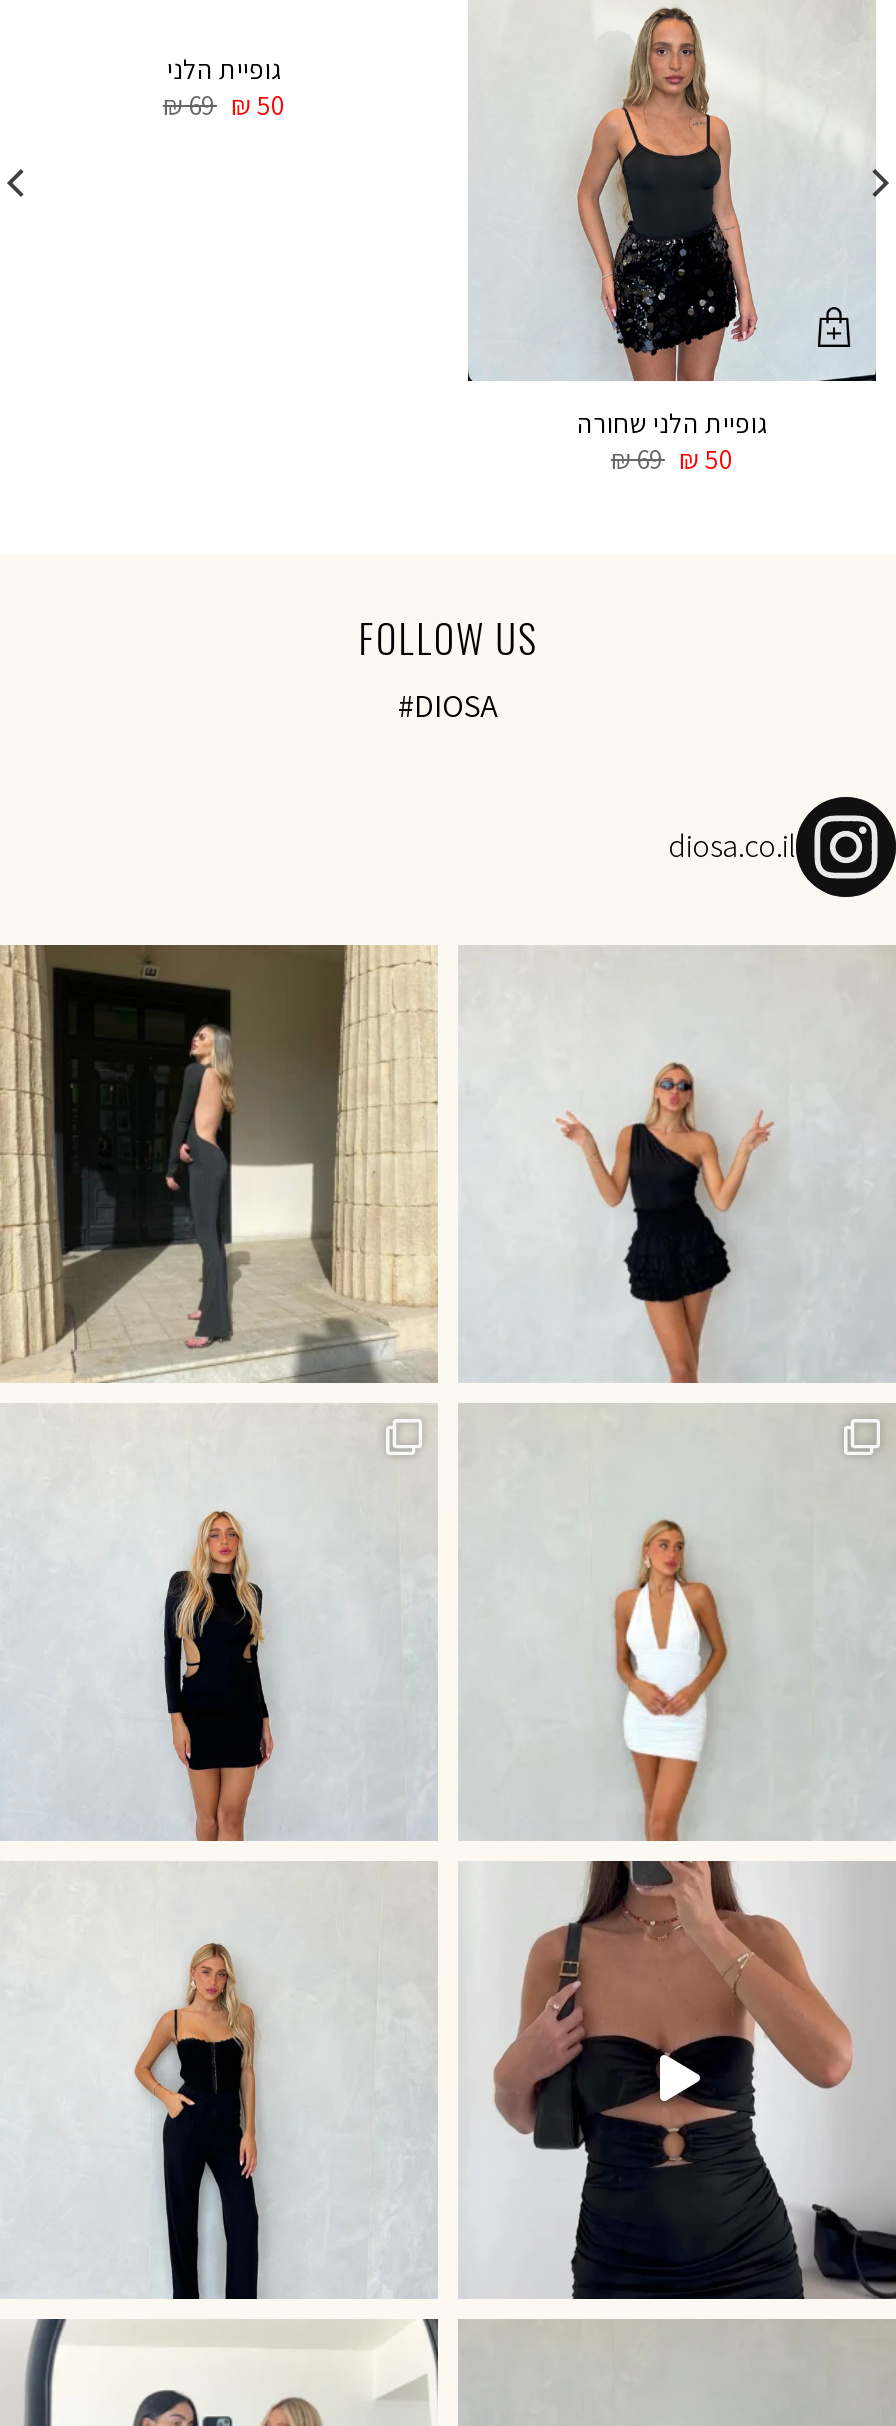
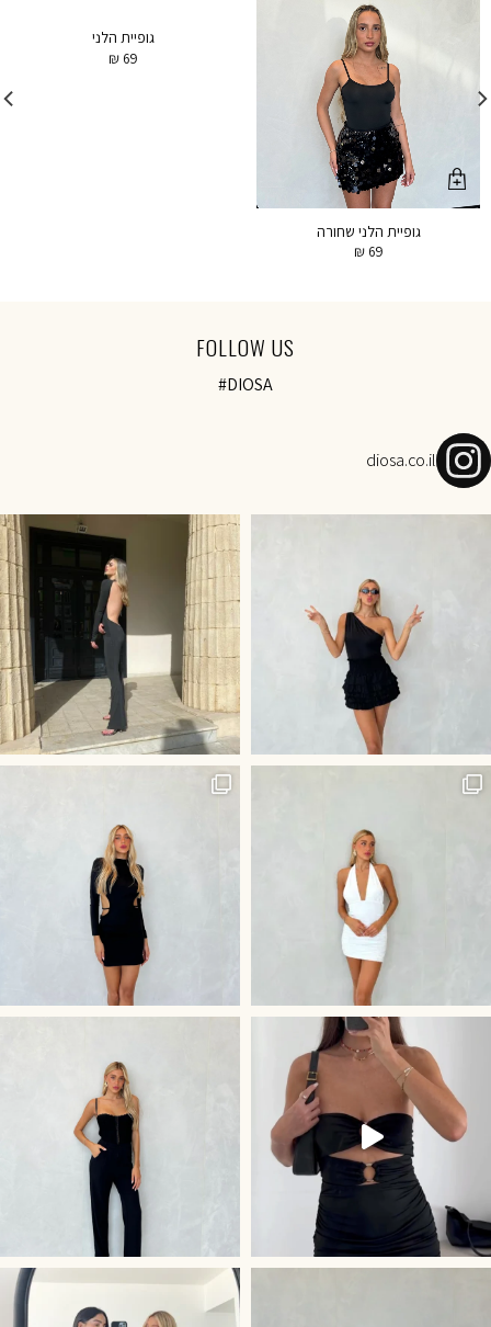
[163,88,285,124] ₪69 ₪ 50 -> [108,48,138,68] ₪ 69
[611,441,733,477] ₪69 ₪ 50 -> [353,242,383,261] ₪ 69

